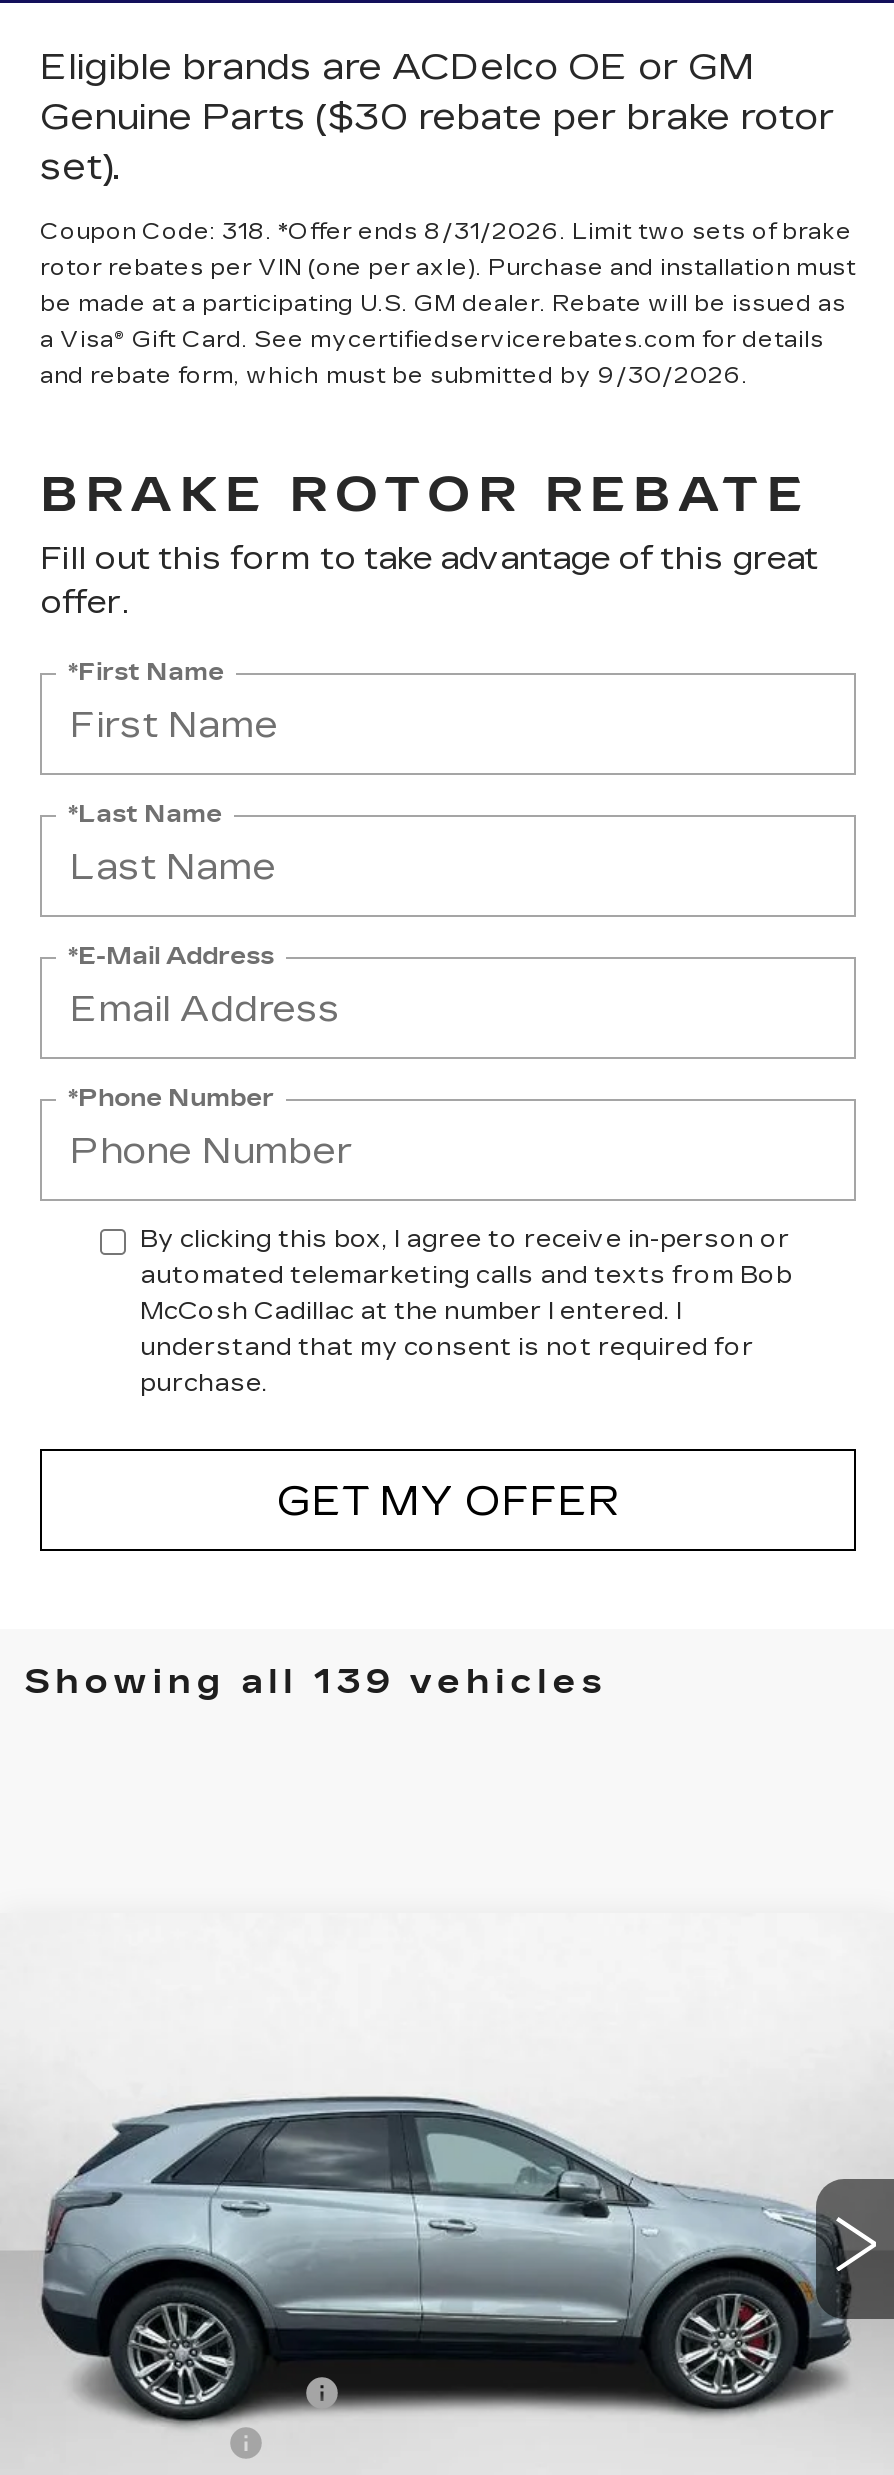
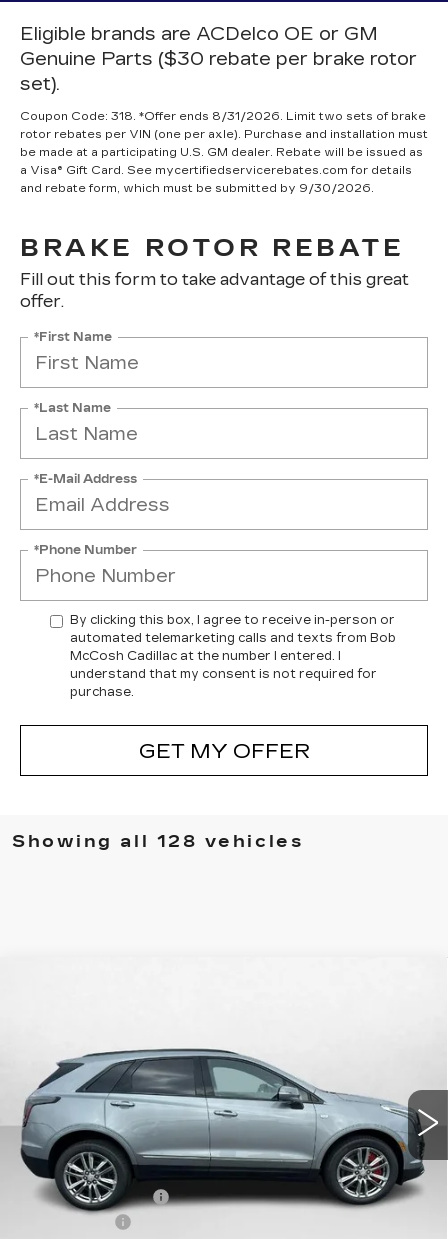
[24,1661,606,1703] Showing all 139 vehicles -> [12,831,303,852] Showing all 128 vehicles

